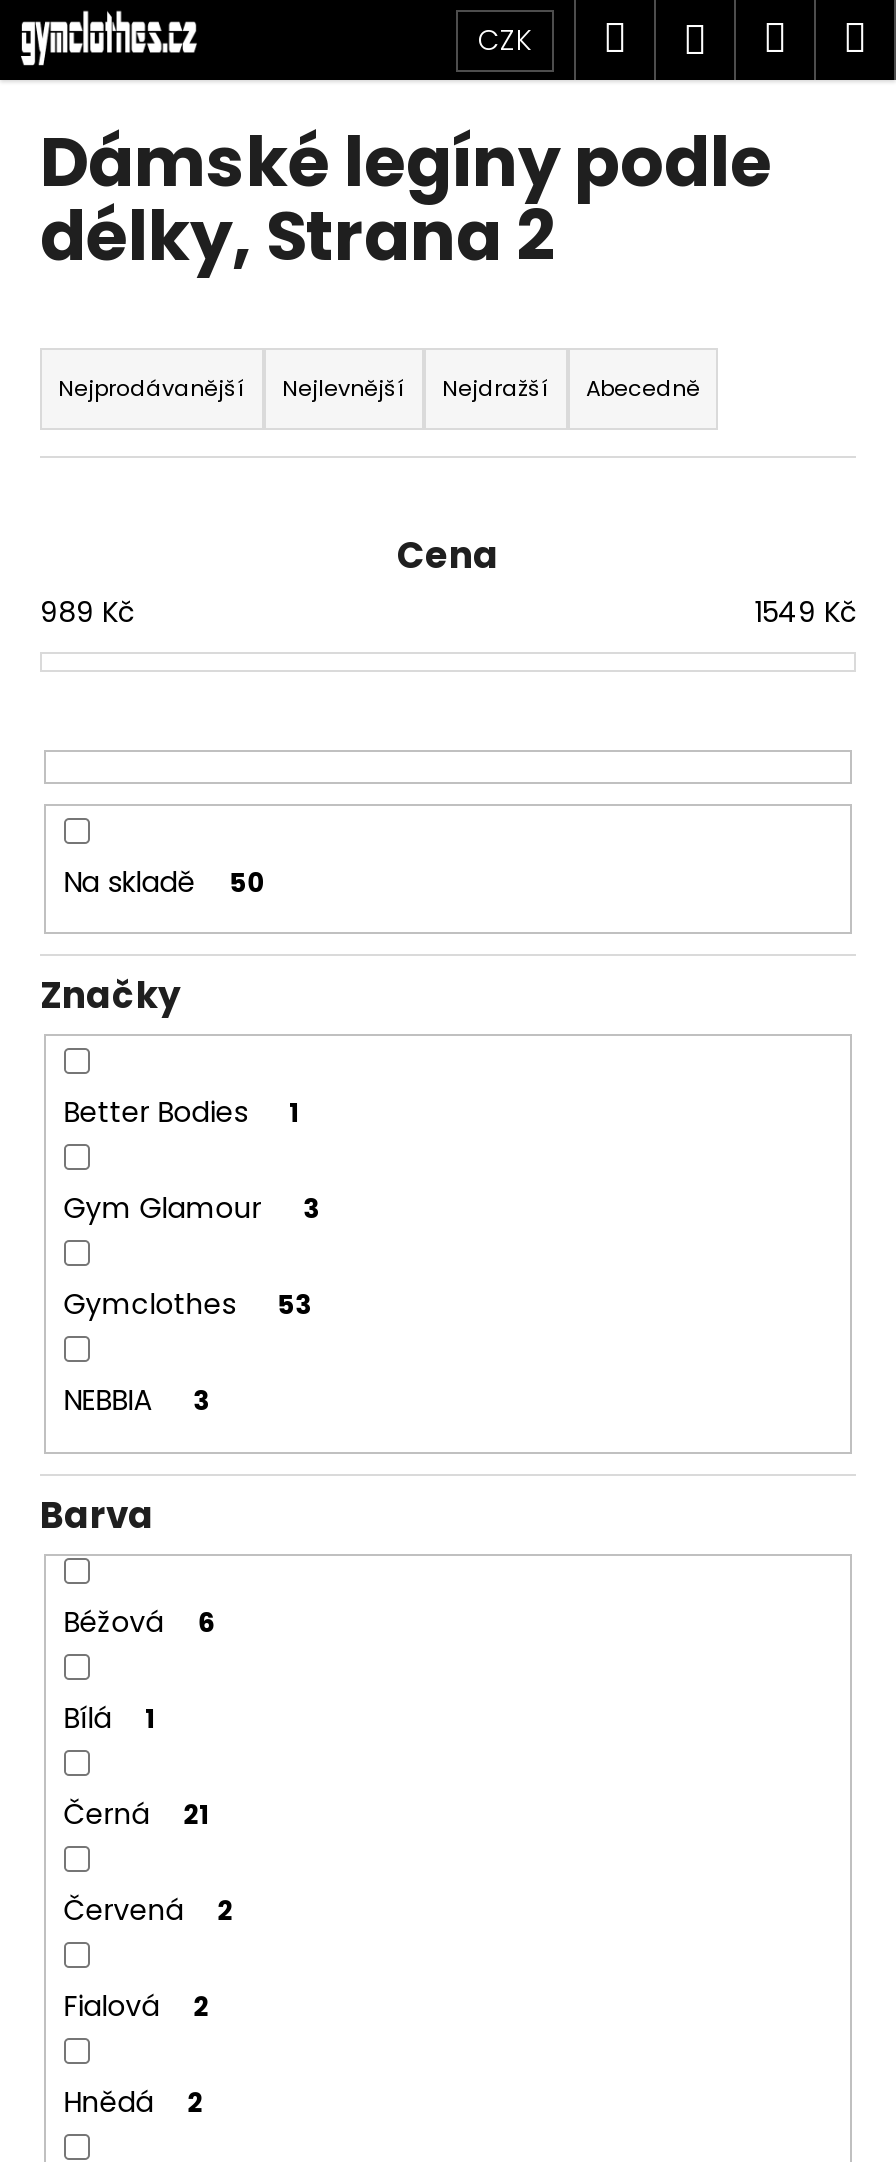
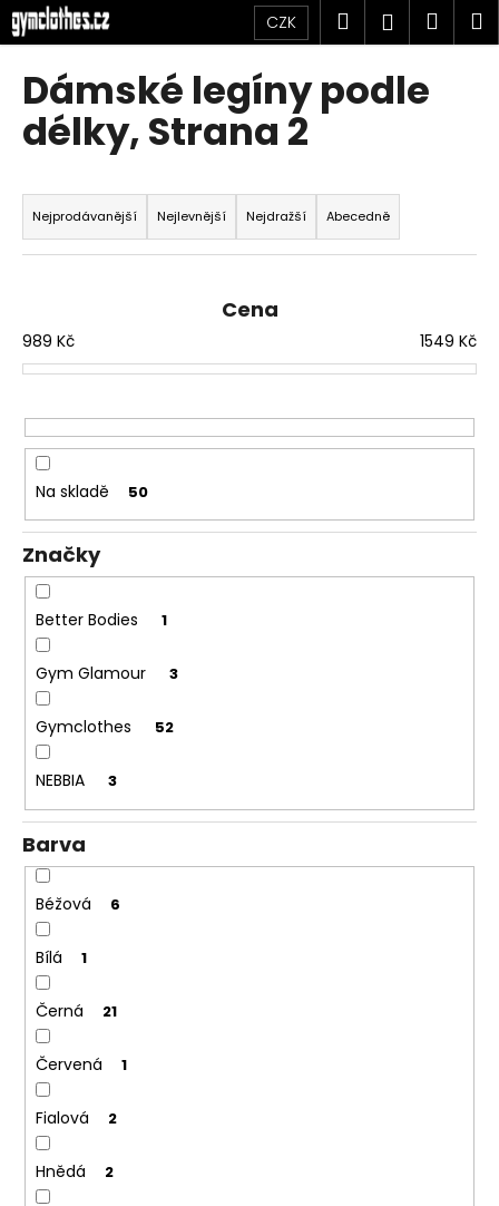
[64,1284,312,1324] Gymclothes 53 -> [35,716,174,738] Gymclothes 52
[218,1891,234,1929] 2 -> [121,1054,127,1075] 1

